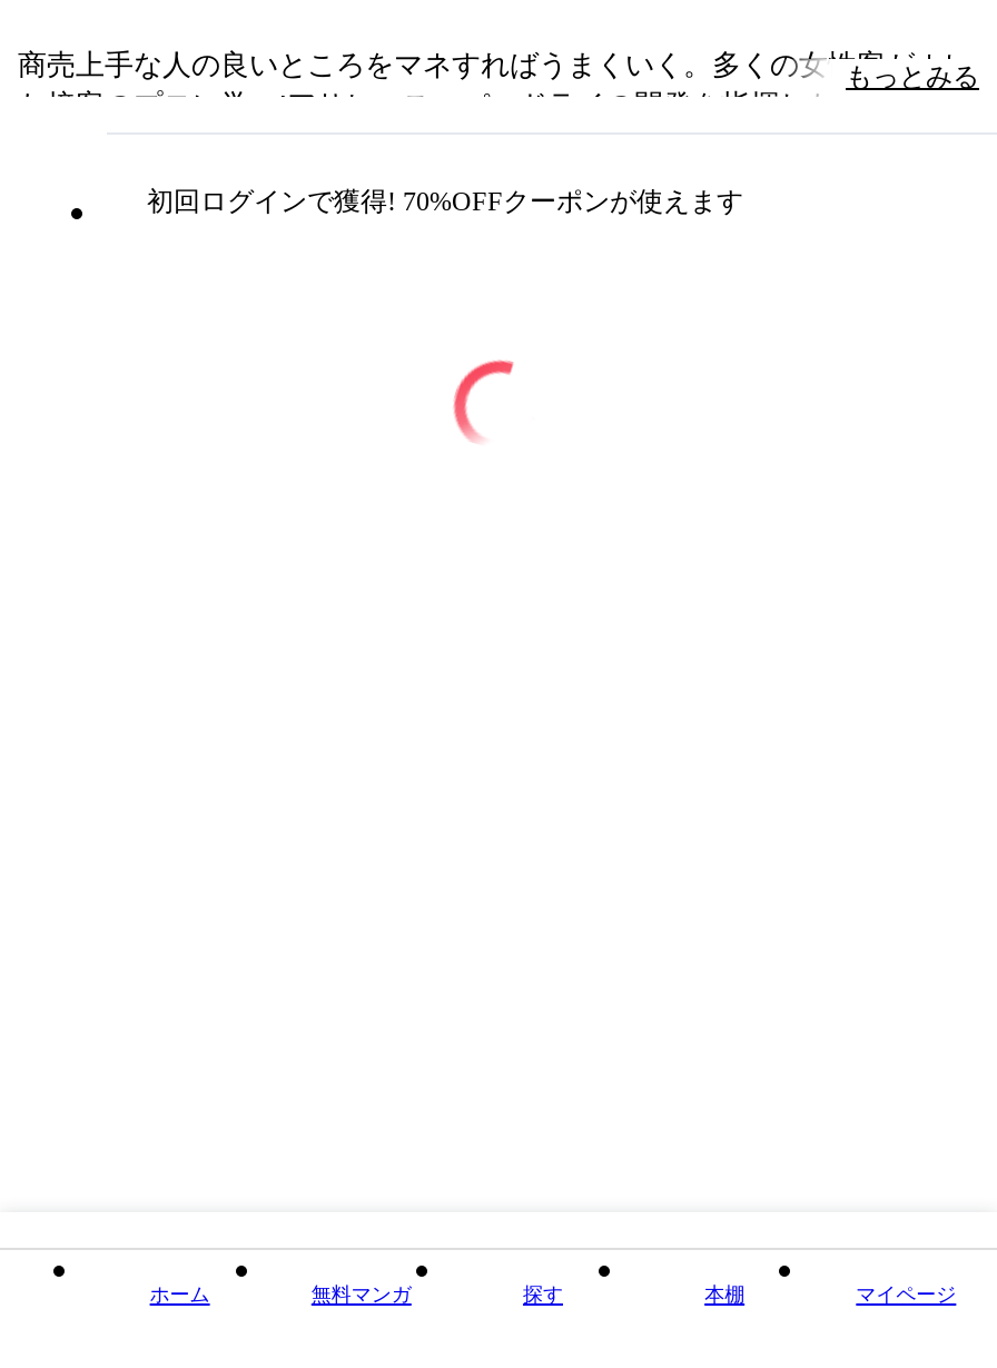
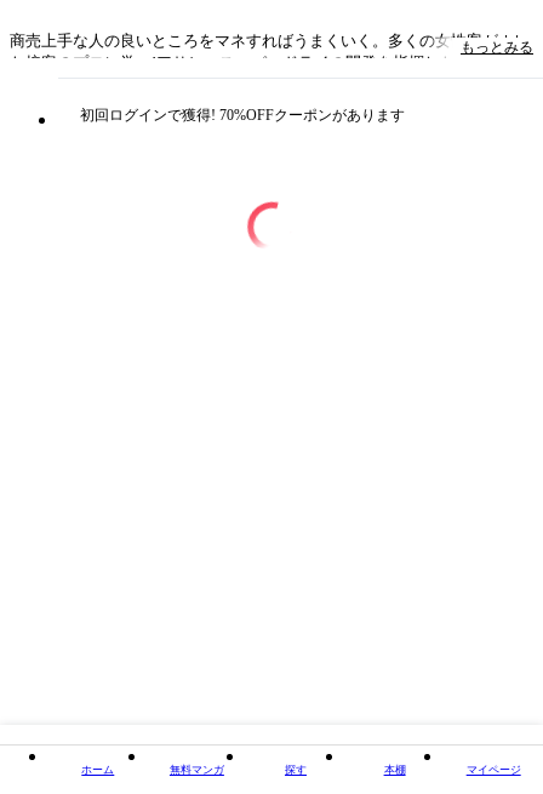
[147,186,743,217] 初回ログインで獲得! 70%OFFクーポンが使えます -> [80,107,405,124] 初回ログインで獲得! 70%OFFクーポンがあります

